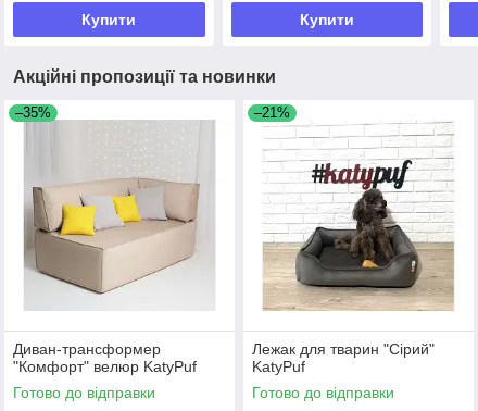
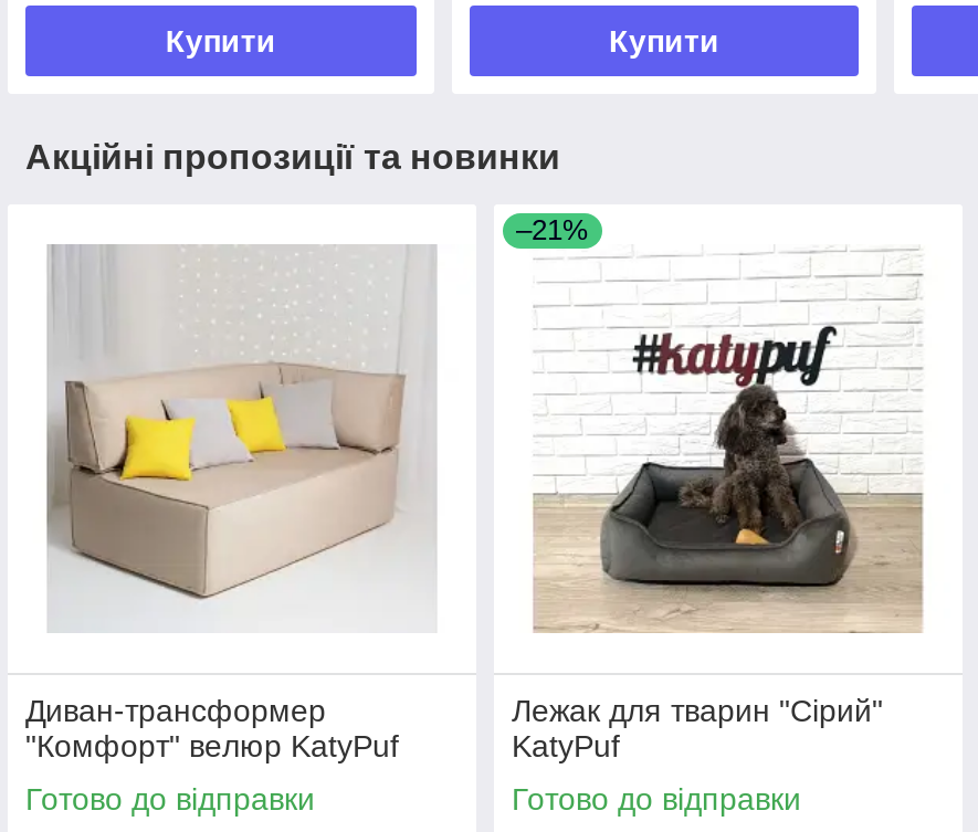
[15,104,51,120] –35% -> none

